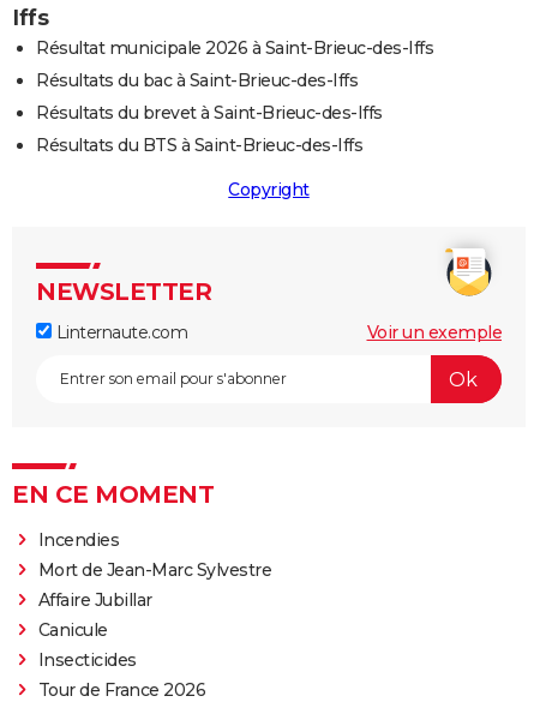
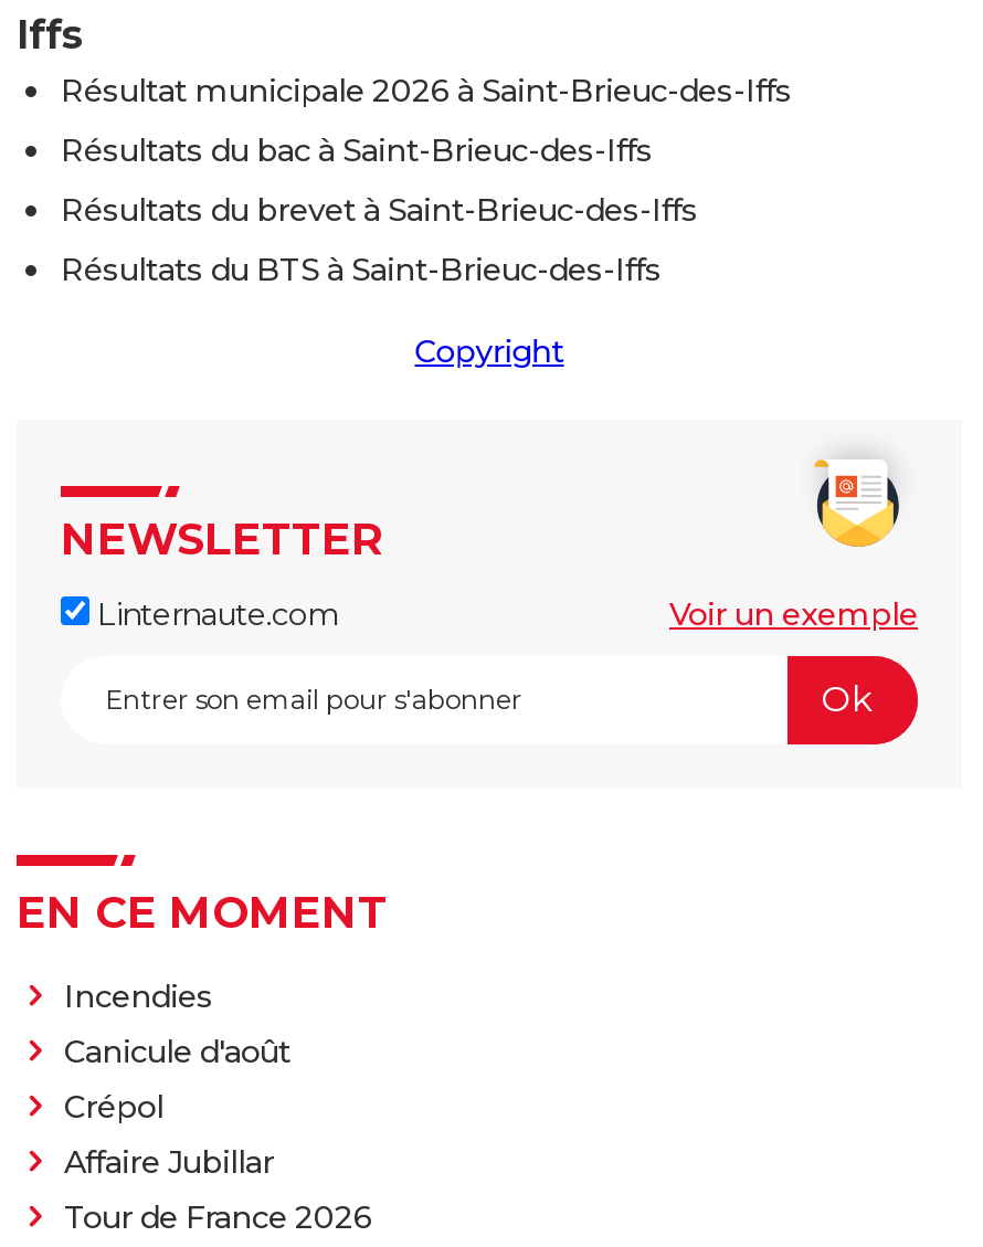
[38,560,271,581] Mort de Jean-Marc Sylvestre -> [64,1030,290,1125] Canicule d'août | Crépol
moved [38,590,152,611] -> [64,1141,274,1181]: Affaire Jubillar
[38,620,136,671] Canicule | Insecticides -> none

